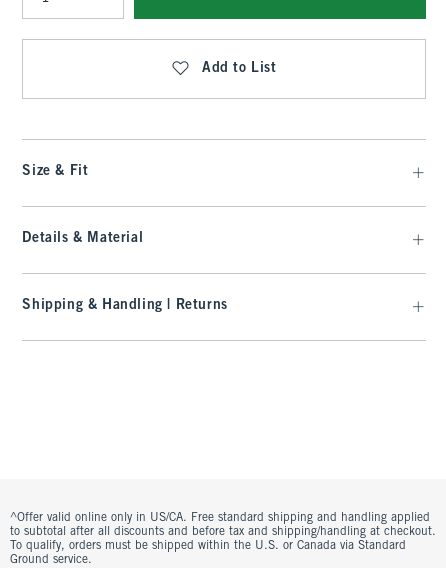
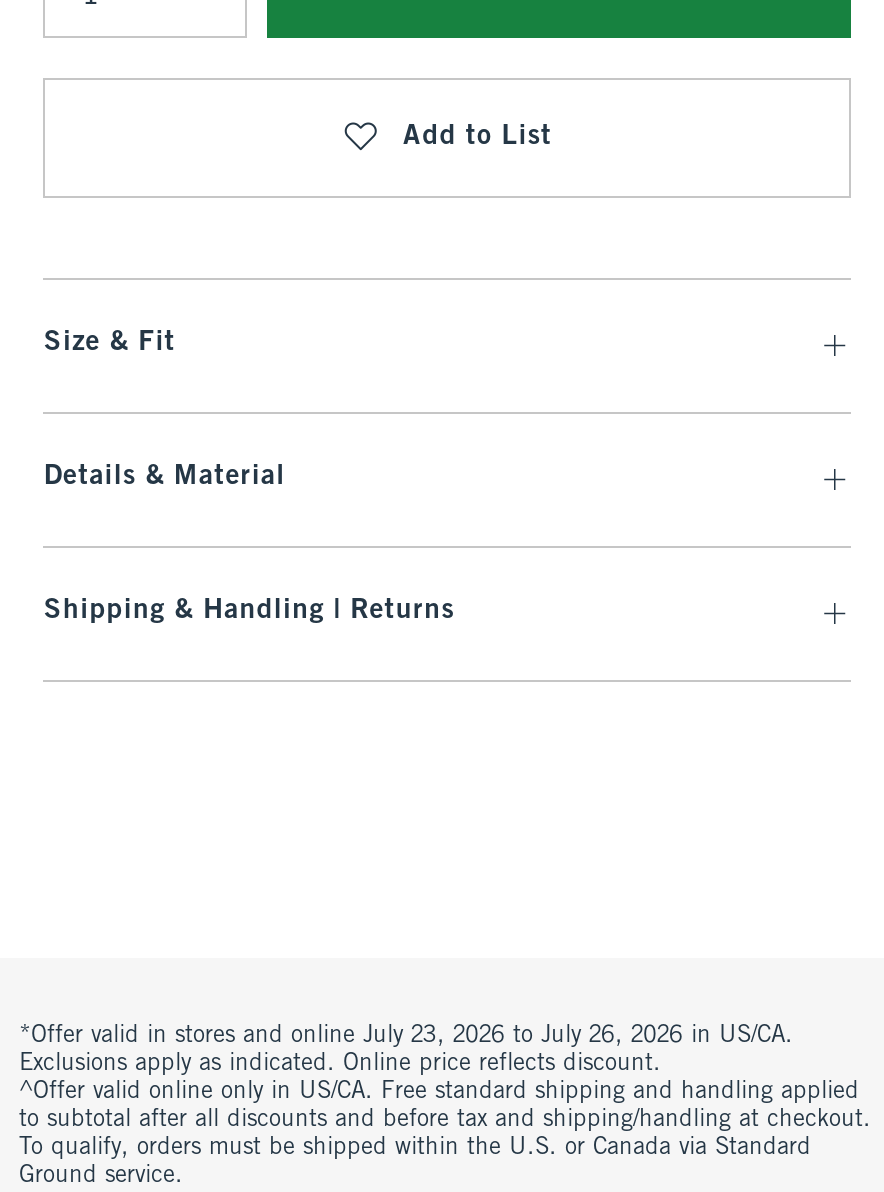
none -> [19,1024,793,1076] *Offer valid in stores and online July 23, 2026 to July 26, 2026 in US/CA. | Exclusions apply as indicated. Online price reflects discount.

